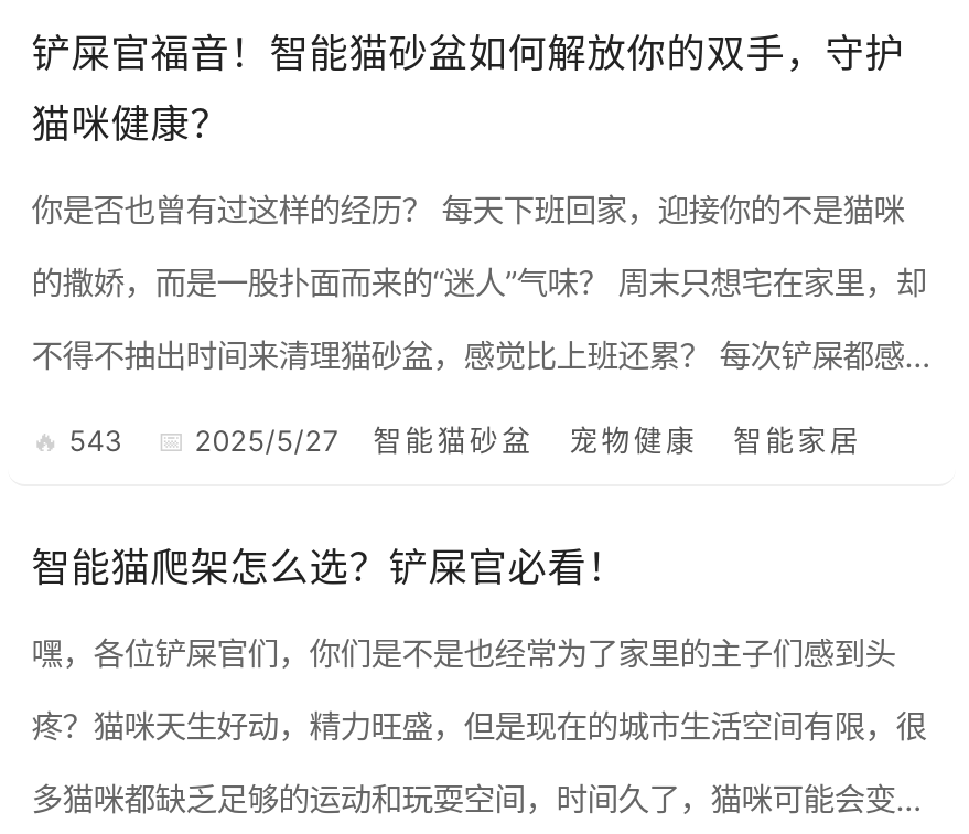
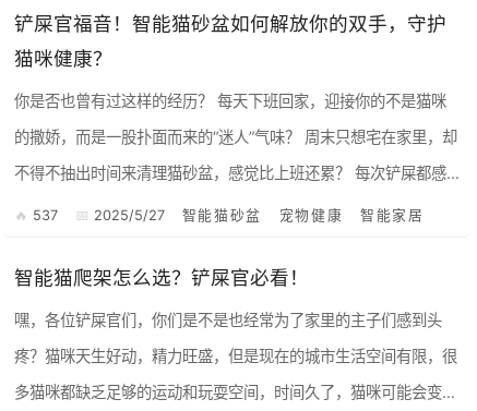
[69,424,122,457] 543 -> [32,207,58,223] 537

